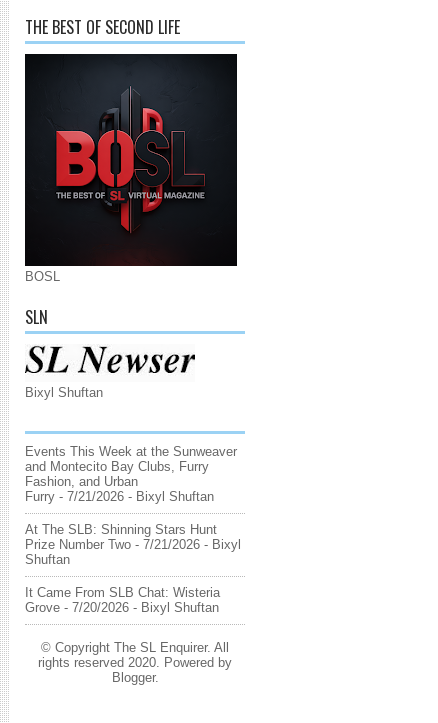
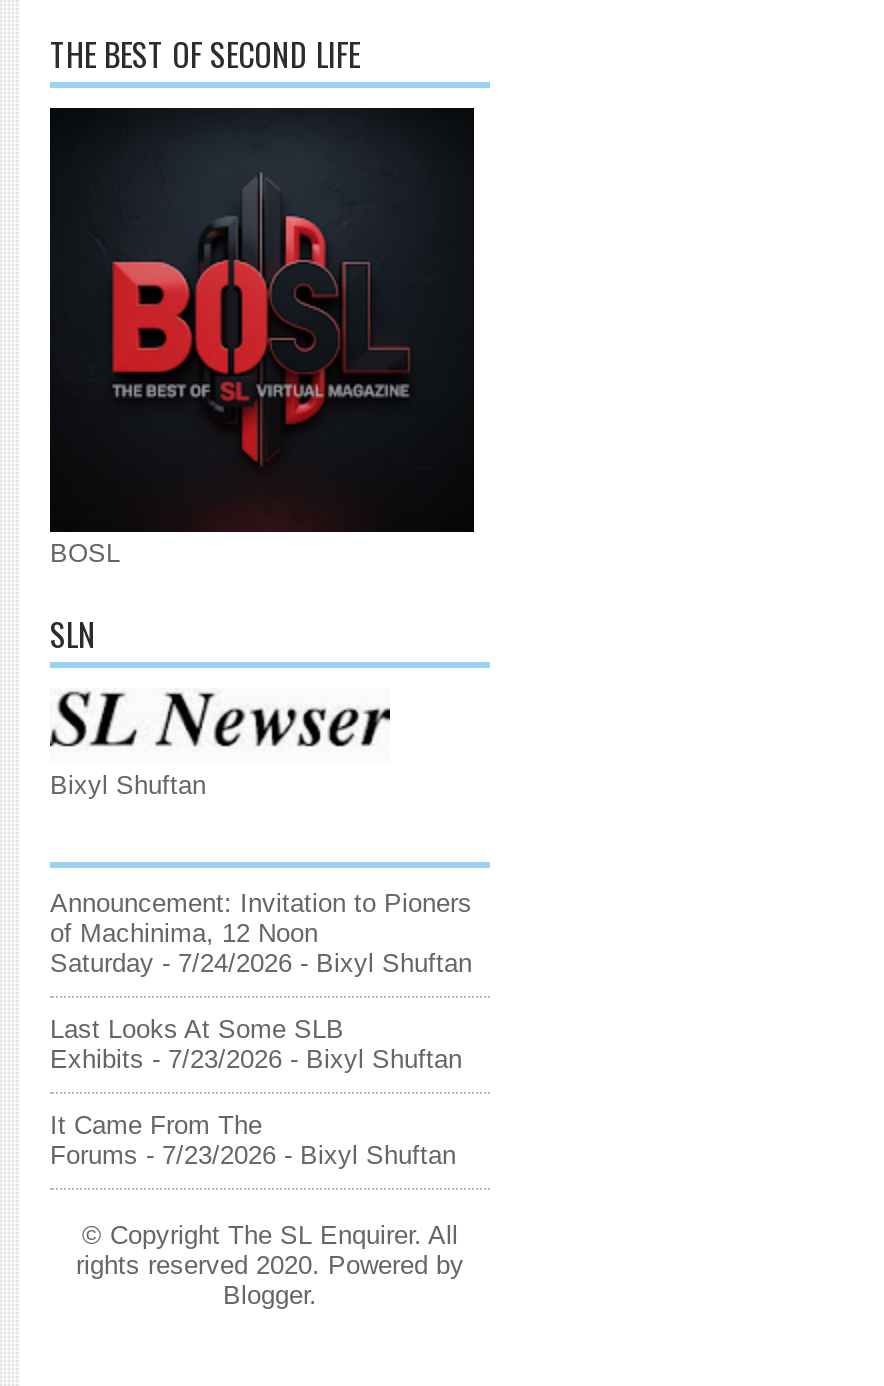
[25,444,237,504] Events This Week at the Sunweaver | and Montecito Bay Clubs, Furry | Fashion, and Urban | Furry - 7/21/2026 - Bixyl Shuftan -> [50,888,472,978] Announcement: Invitation to Pioners | of Machinima, 12 Noon | Saturday - 7/24/2026 - Bixyl Shuftan
[25,522,241,567] At The SLB: Shinning Stars Hunt | Prize Number Two - 7/21/2026 - Bixyl | Shuftan -> [50,1014,462,1074] Last Looks At Some SLB | Exhibits - 7/23/2026 - Bixyl Shuftan
[25,585,220,615] It Came From SLB Chat: Wisteria | Grove - 7/20/2026 - Bixyl Shuftan -> [50,1110,456,1170] It Came From The | Forums - 7/23/2026 - Bixyl Shuftan

